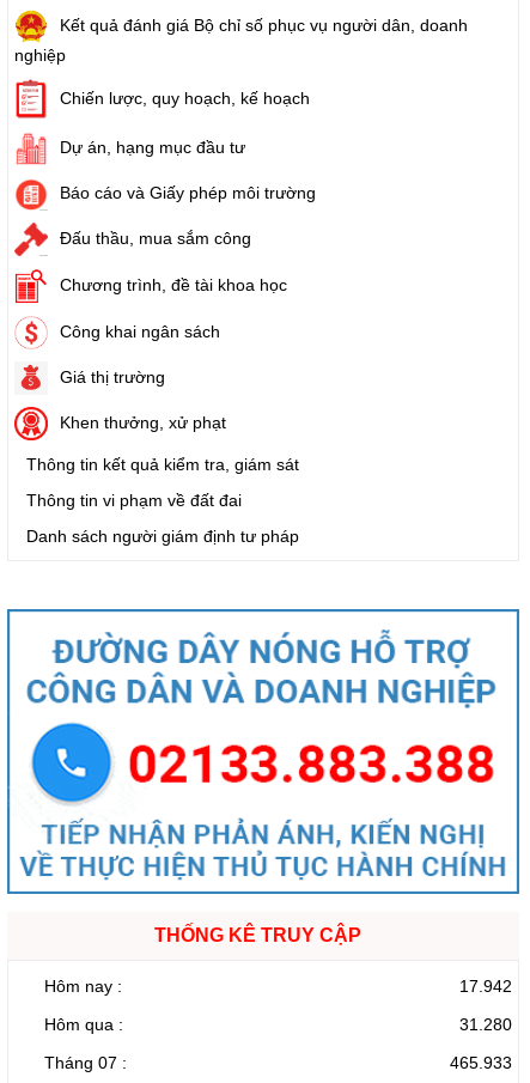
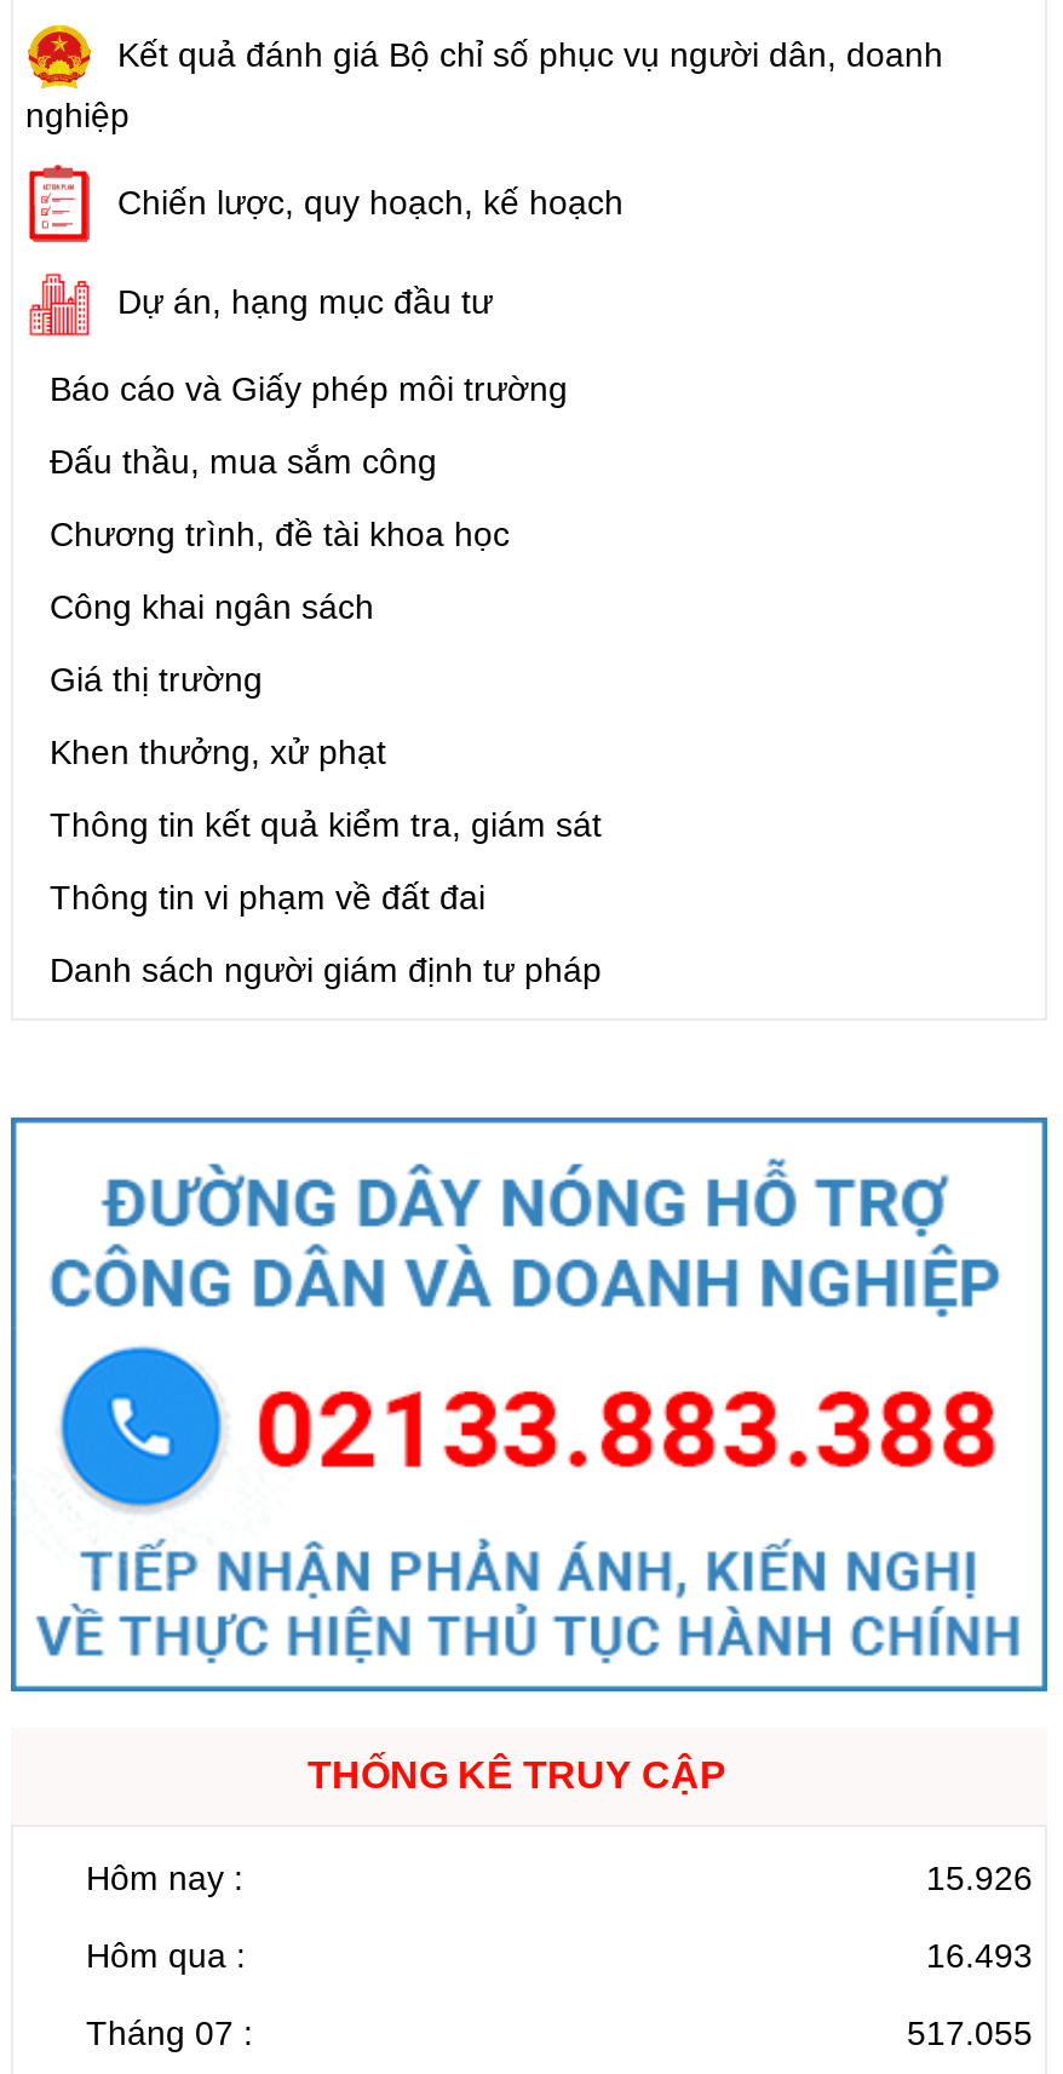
[459,976,512,995] 17.942 -> [926,1859,1033,1898] 15.926
[459,1015,512,1034] 31.280 -> [926,1937,1033,1976] 16.493
[450,1053,512,1072] 465.933 -> [907,2014,1033,2053] 517.055

